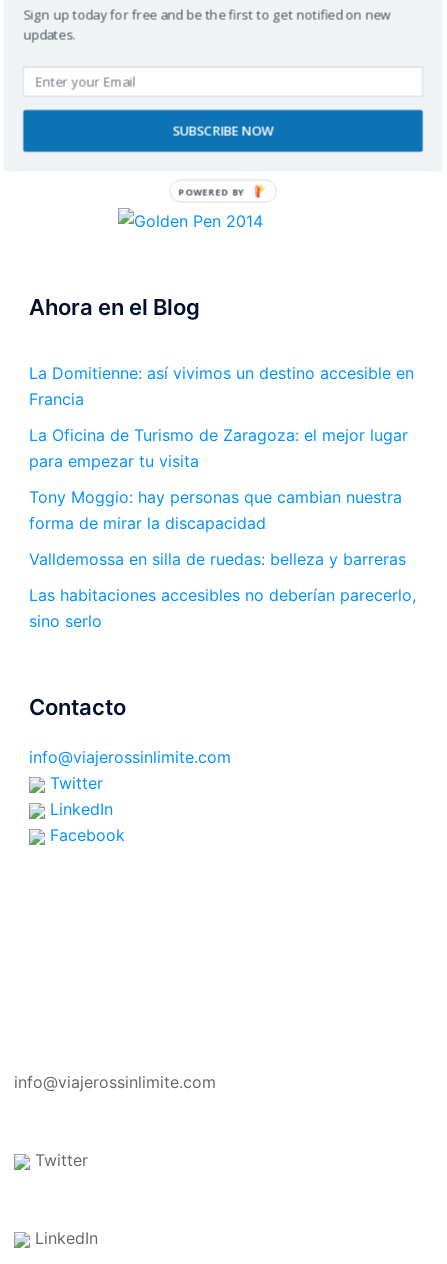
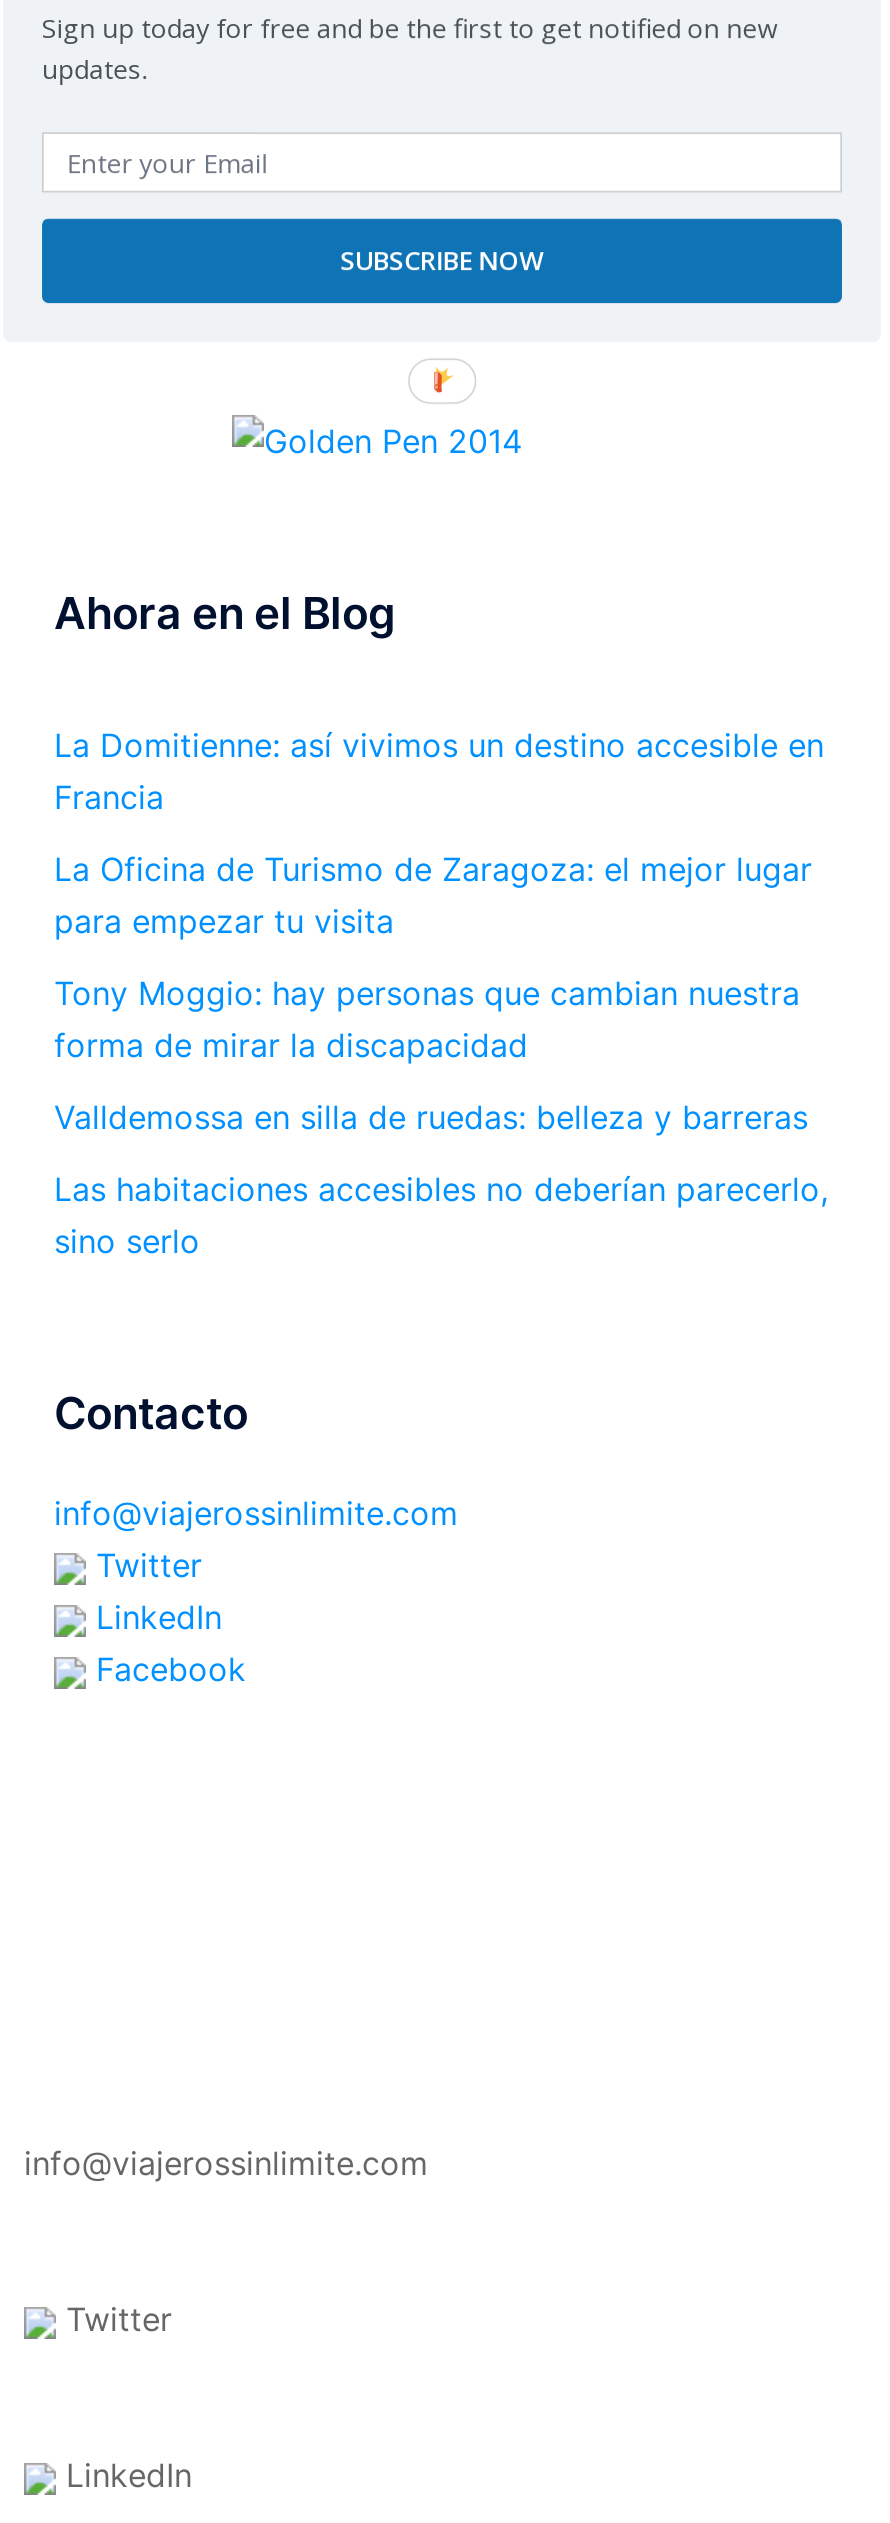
[178,185,245,197] POWERED BY -> none

